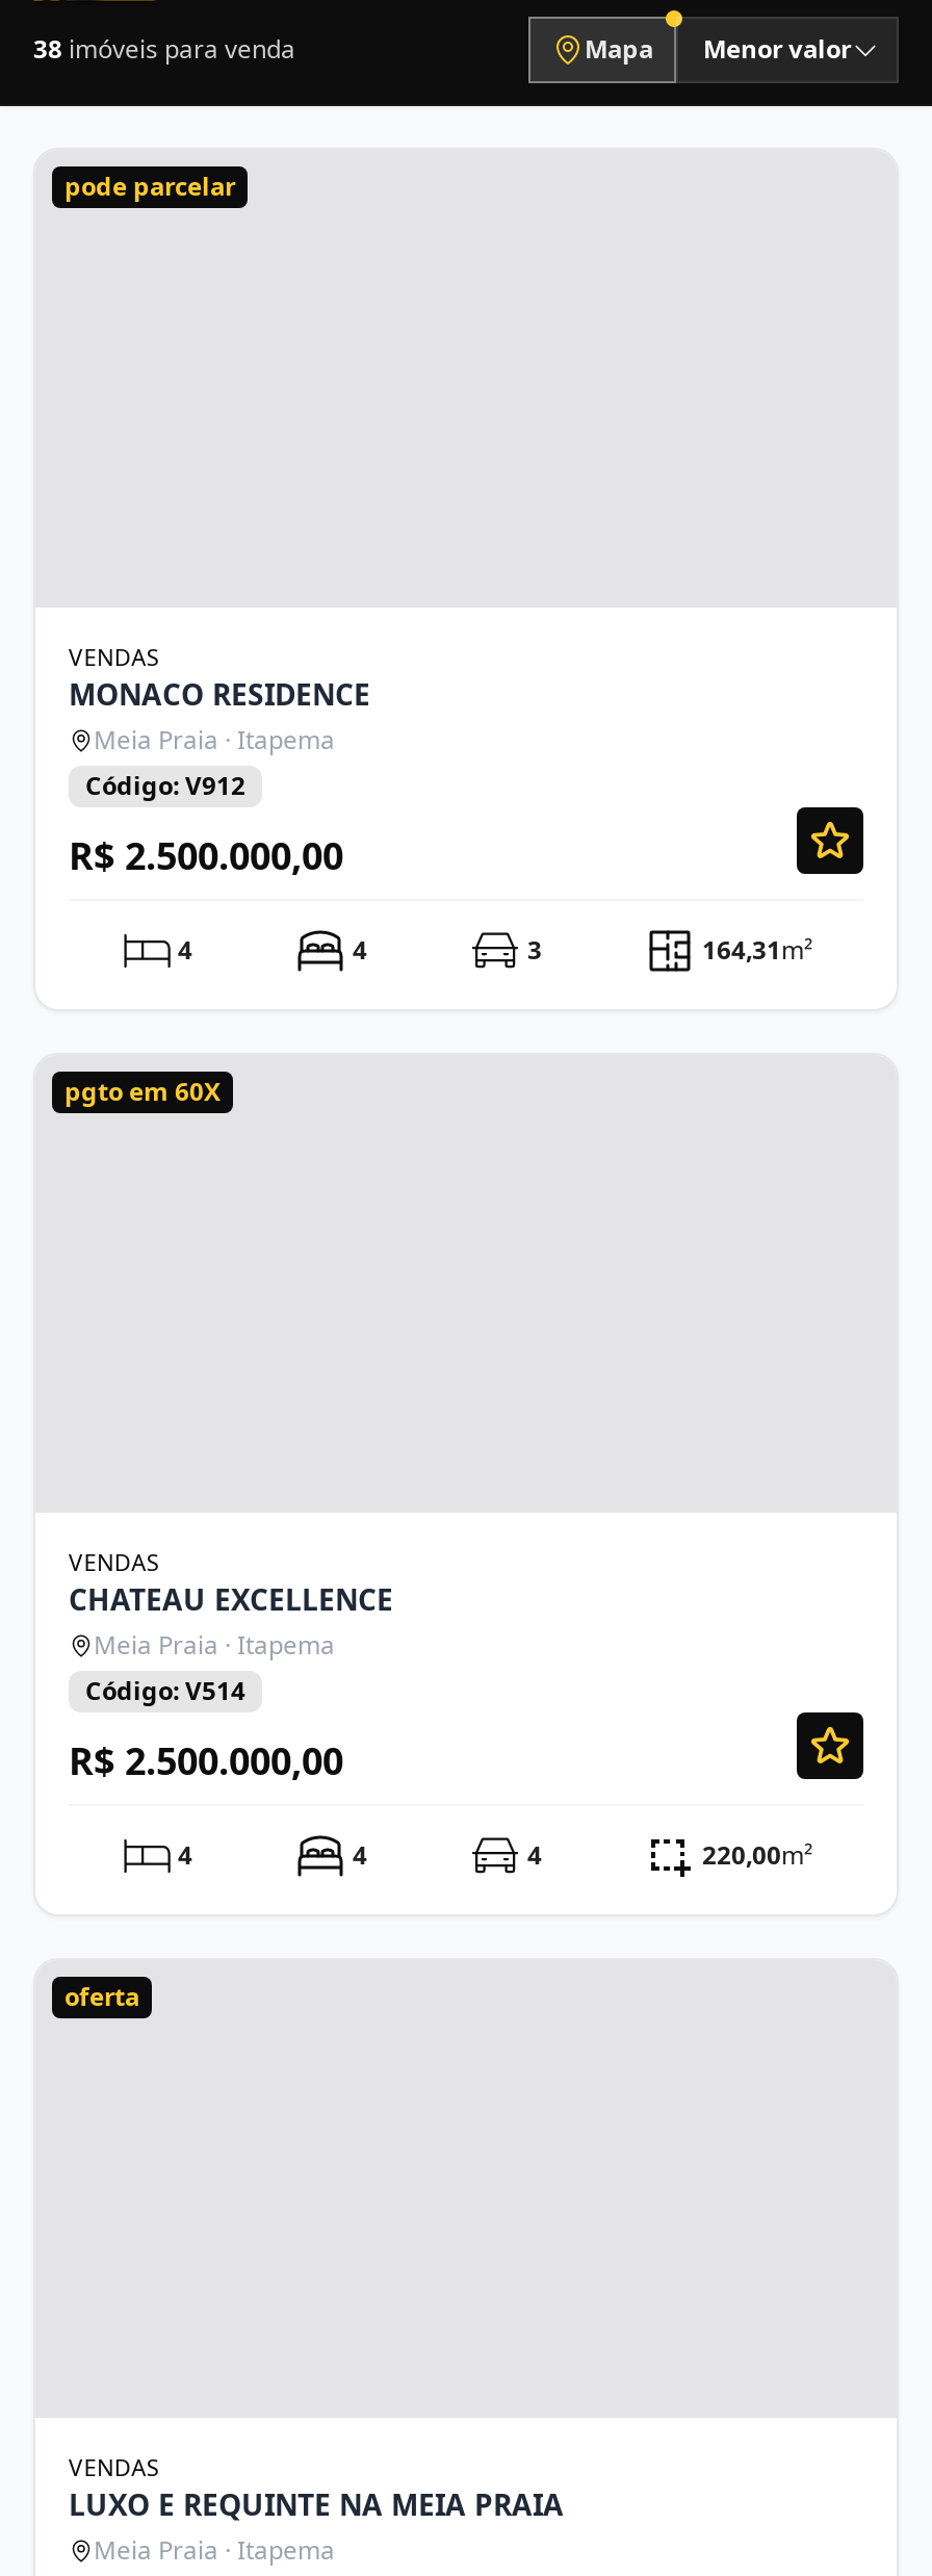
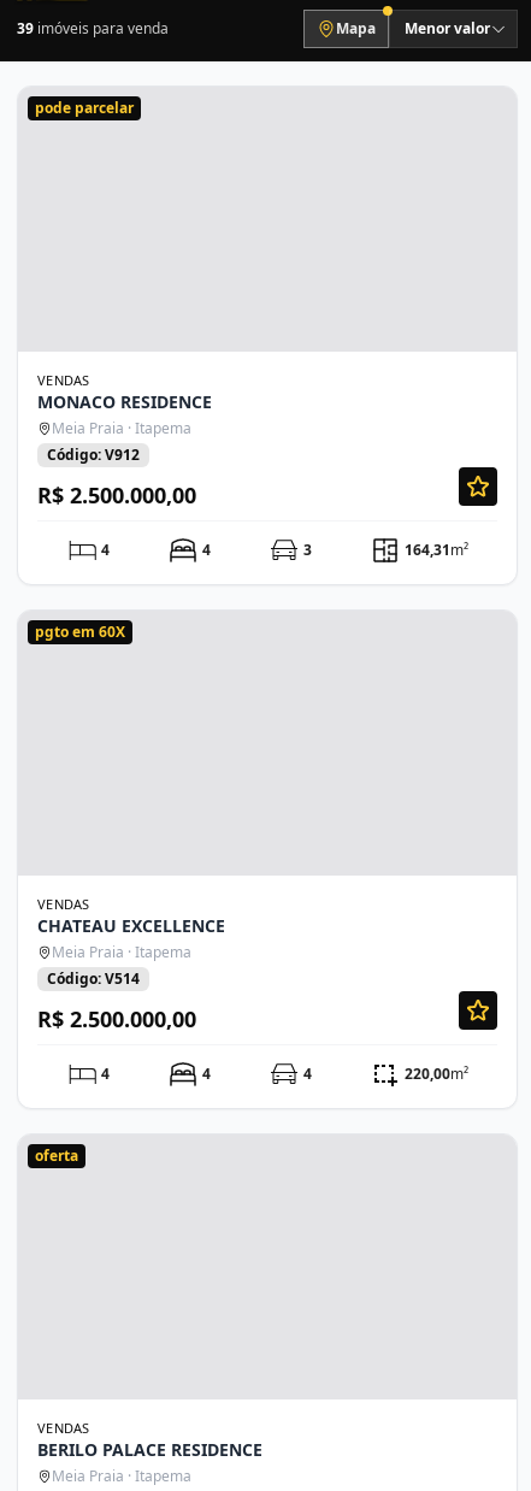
[33,31,295,67] 38 imóveis para venda -> [17,18,169,39] 39 imóveis para venda
[69,2484,564,2524] LUXO E REQUINTE NA MEIA PRAIA -> [37,1438,262,1461] BERILO PALACE RESIDENCE

